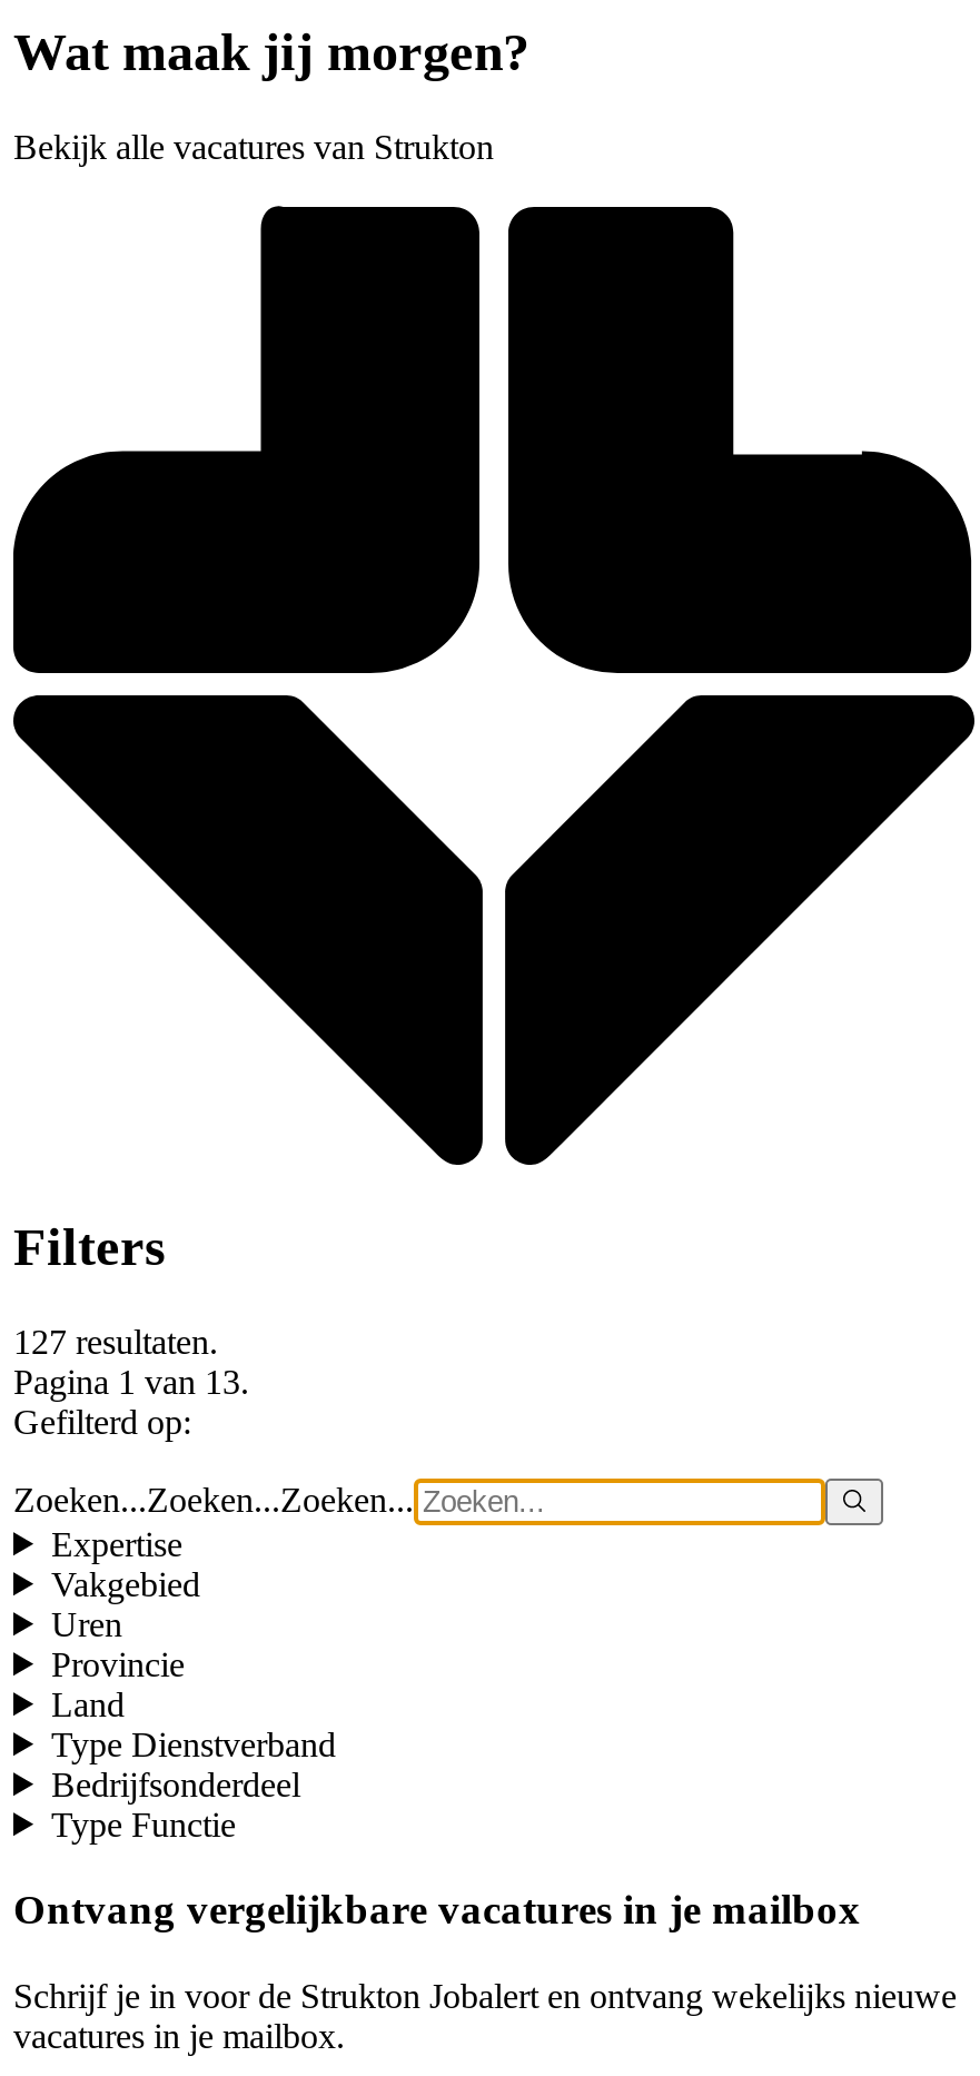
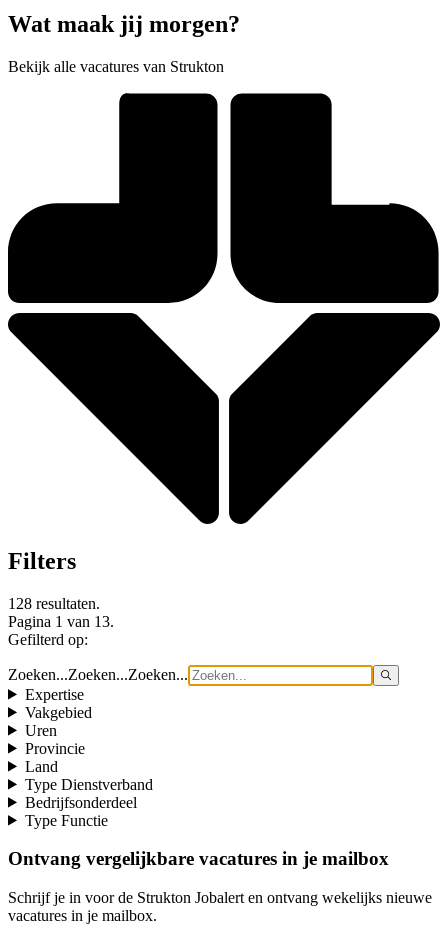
[13,1322,218,1360] 127 resultaten. -> [8,595,100,612] 128 resultaten.

